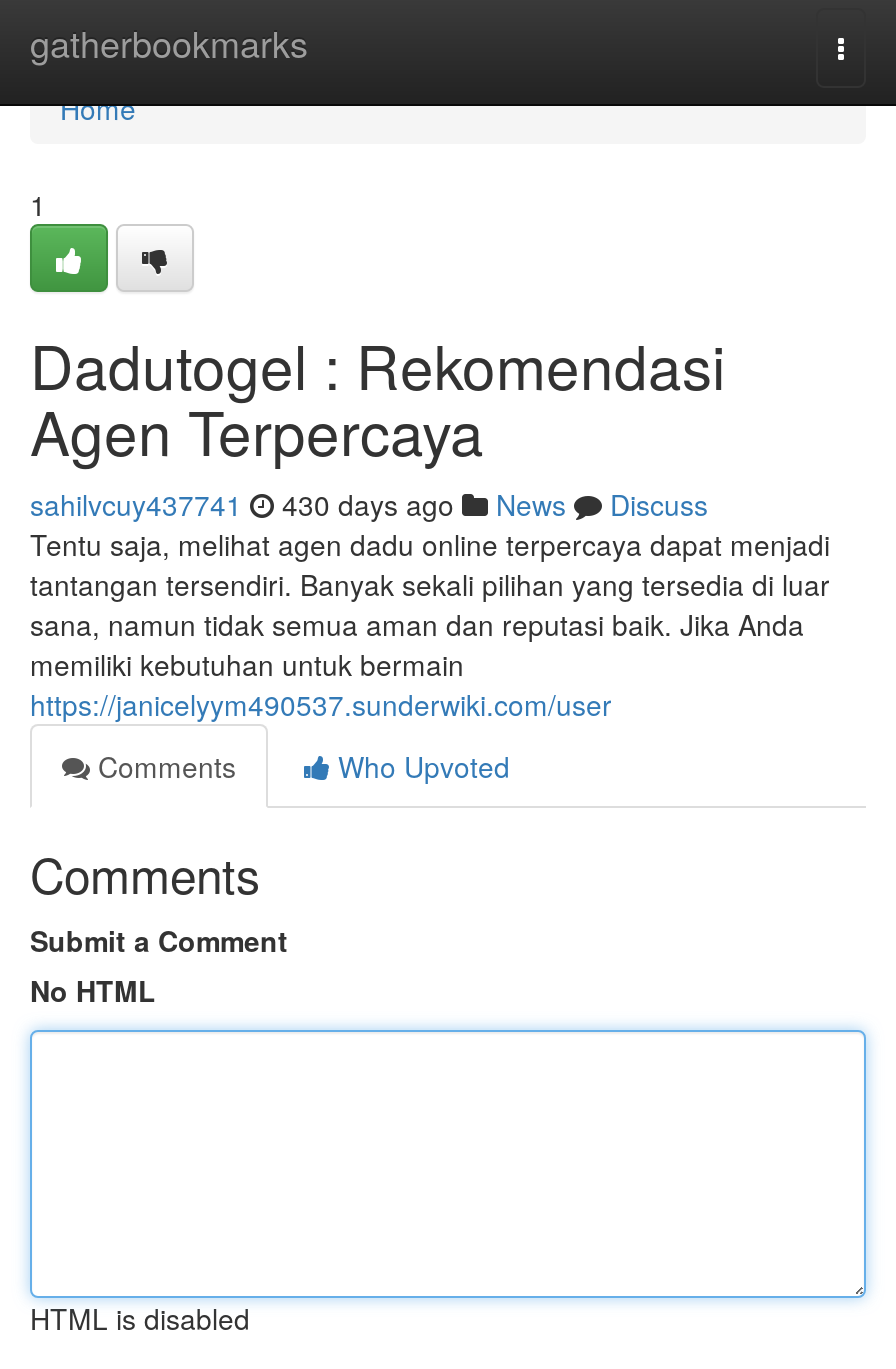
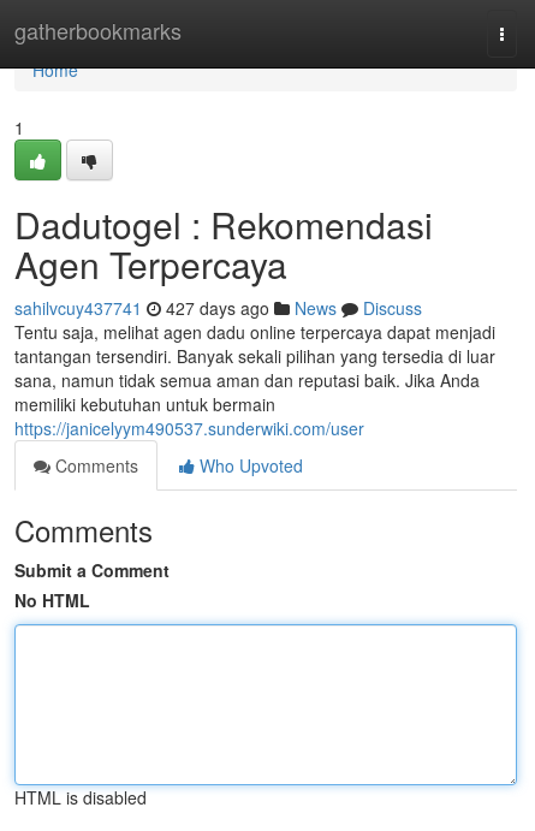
[30,484,708,524] sahilvcuy437741 430 days ago News Discuss -> [14,296,422,320] sahilvcuy437741 427 days ago News Discuss

